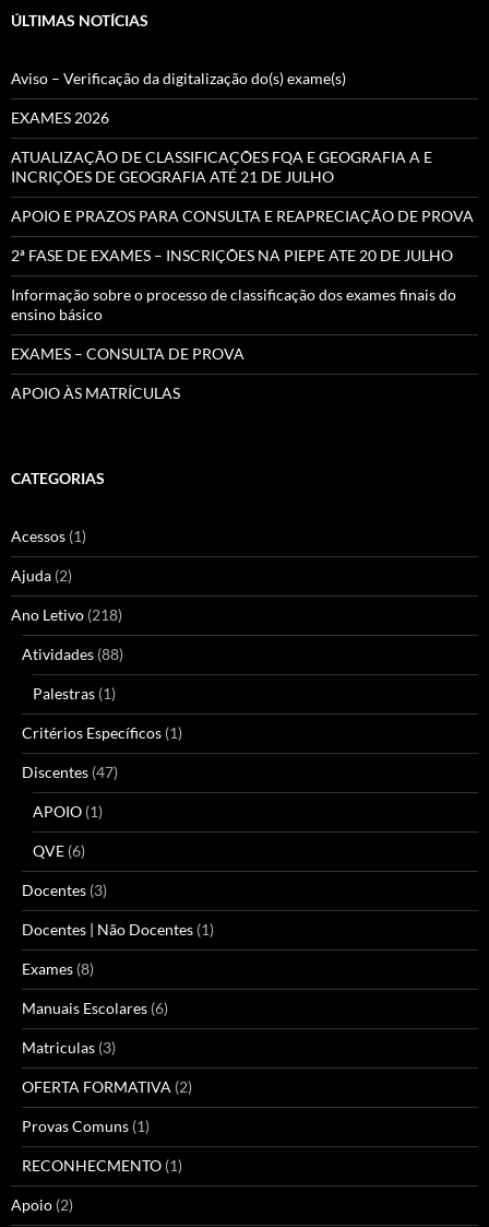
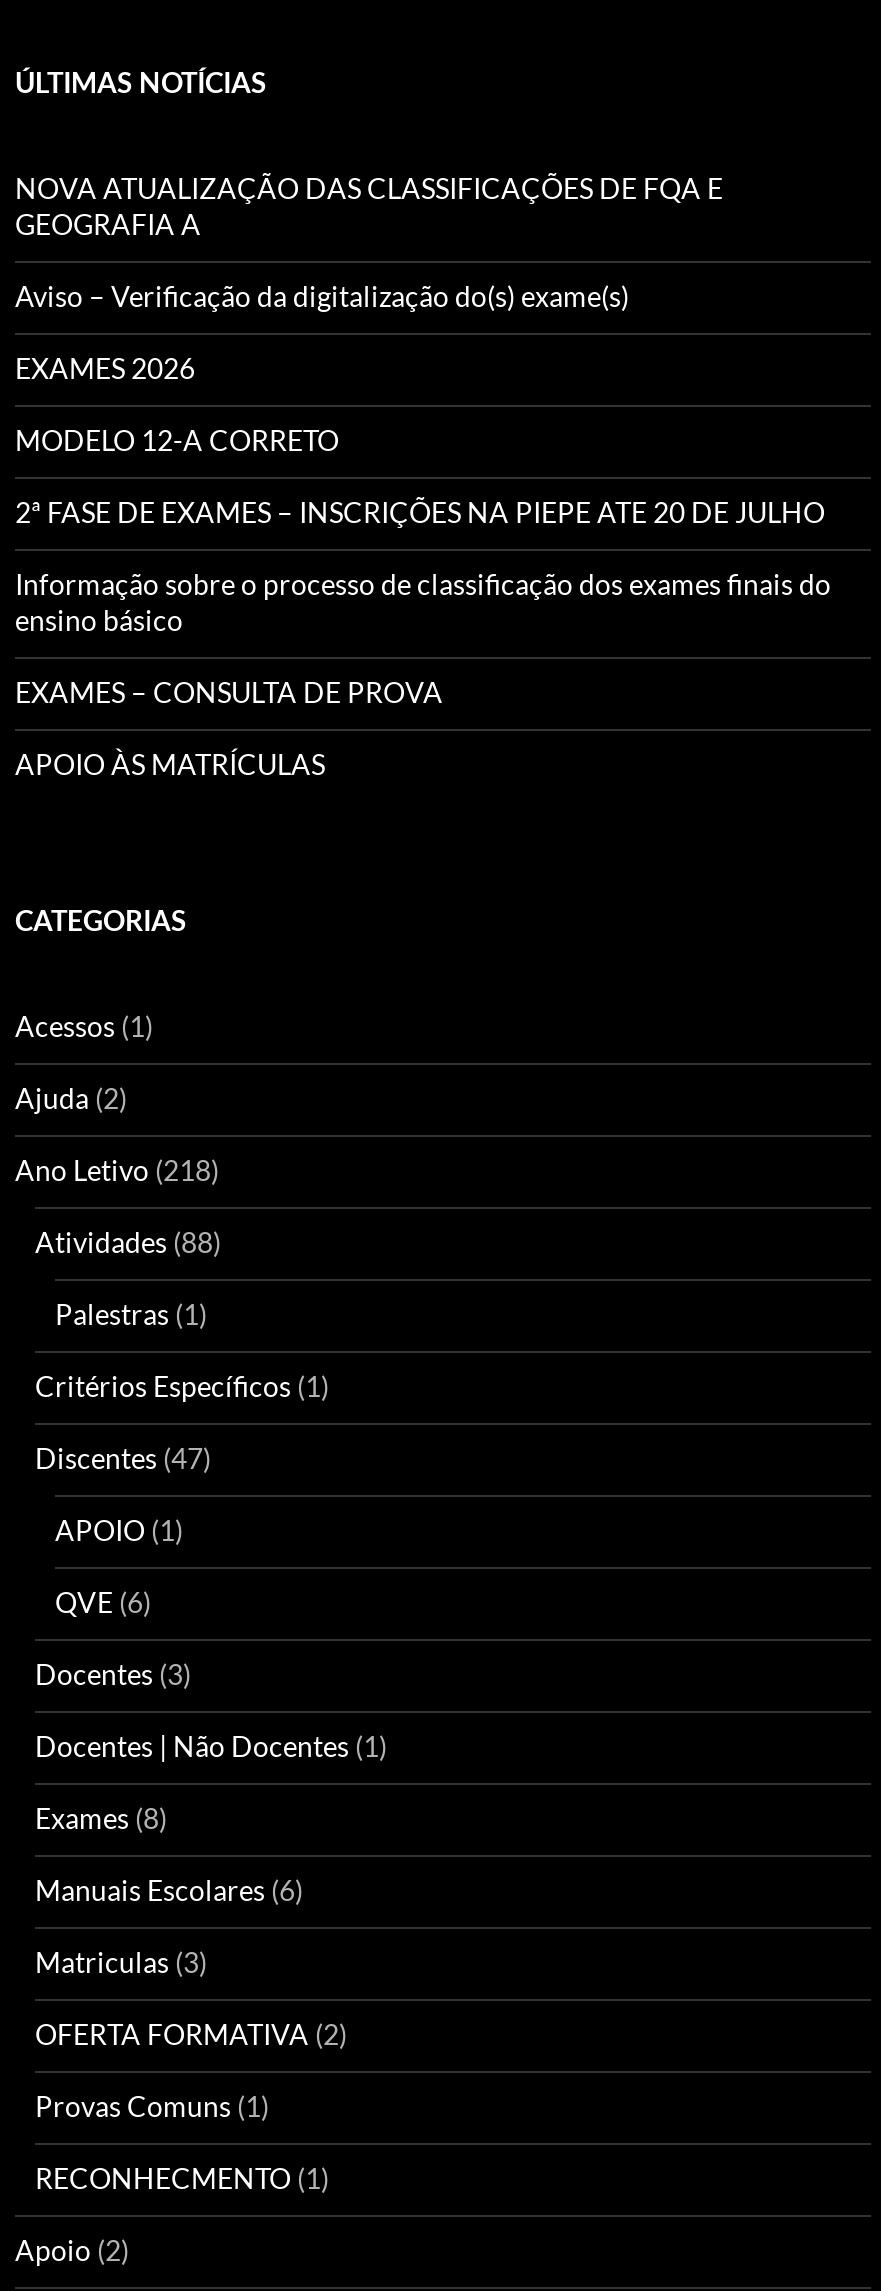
none -> [15,170,723,240] NOVA ATUALIZAÇÃO DAS CLASSIFICAÇÕES DE FQA E | GEOGRAFIA A
moved [11,68,346,126] -> [15,278,629,384]: Aviso – Verificação da digitalização do(s) exame(s) | EXAMES 2026
[11,147,474,225] ATUALIZAÇÃO DE CLASSIFICAÇÕES FQA E GEOGRAFIA A E | INCRIÇÕES DE GEOGRAFIA ATÉ 21 DE JULHO | APOIO E PRAZOS PARA CONSULTA E REAPRECIAÇÃO DE PROVA -> [15,422,339,456] MODELO 12-A CORRETO

